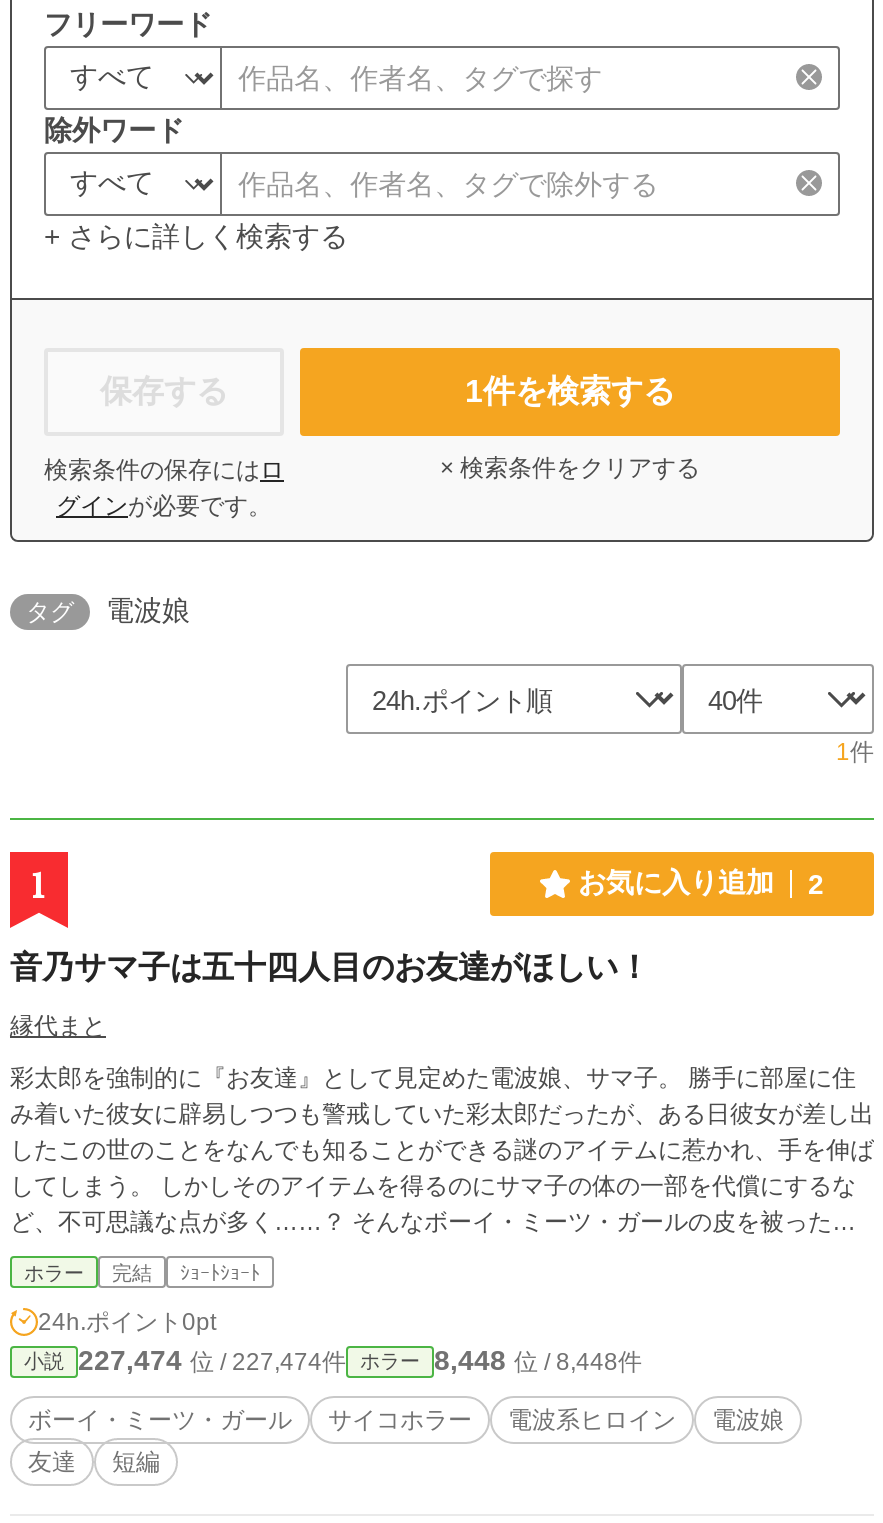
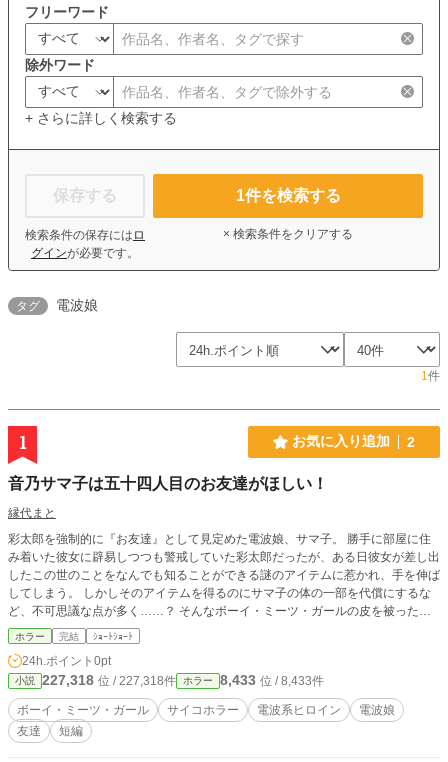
[78,1344,346,1376] 227,474位 / 227,474件 -> [42,672,176,688] 227,318位 / 227,318件
[434,1344,642,1376] 8,448位 / 8,448件 -> [220,672,324,688] 8,433位 / 8,433件

